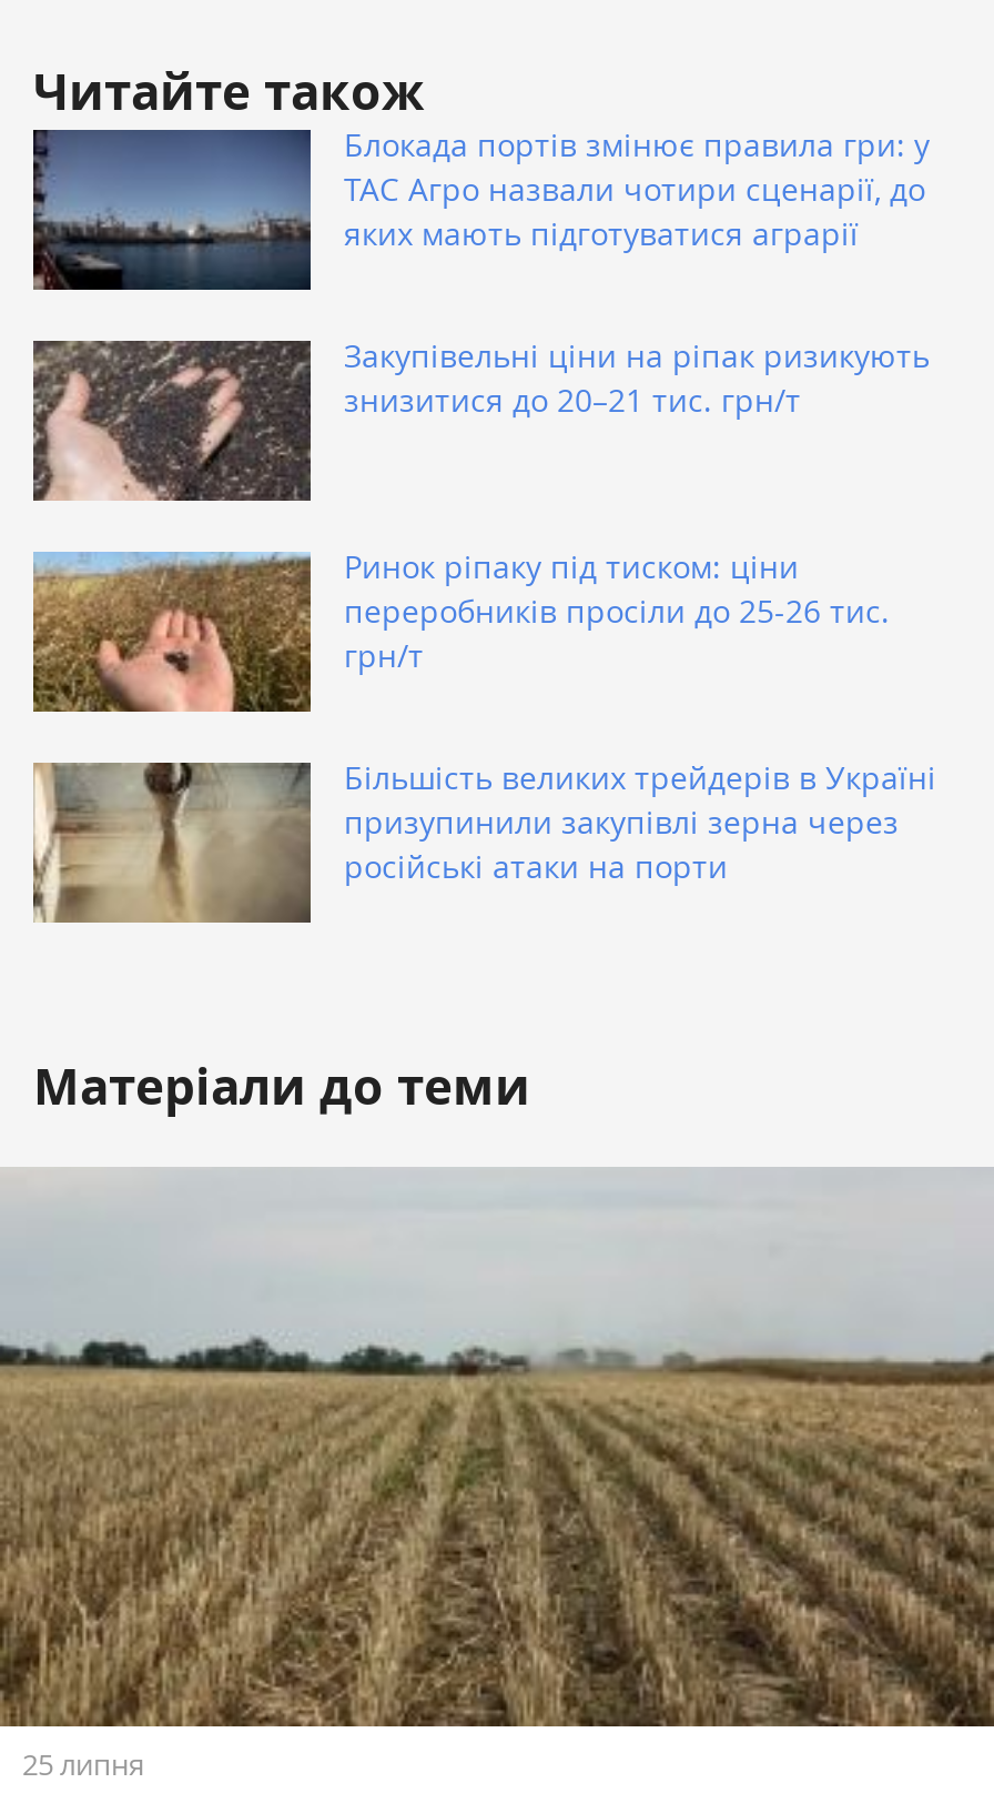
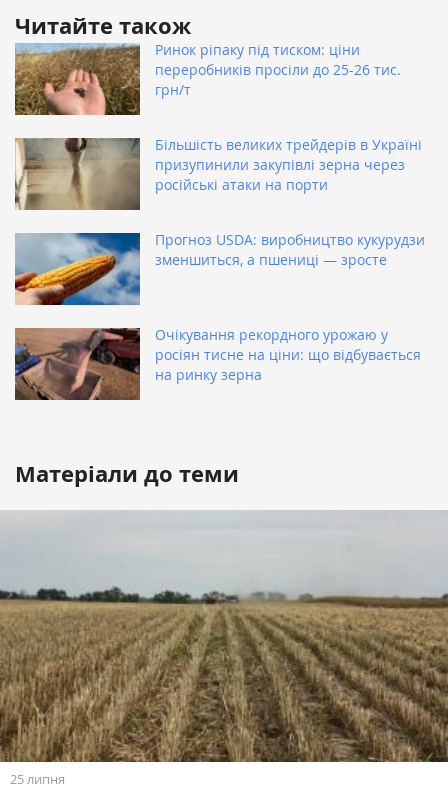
[31,123,930,421] [image] | Блокада портів змінює правила гри: у | ТАС Агро назвали чотири сценарії, до | яких мають підготуватися аграрії | Закупівельні ціни на ріпак ризикують | знизитися до 20–21 тис. грн/т -> none
[31,341,311,503] [image] -> none
moved [29,545,936,887] -> [13,40,422,194]: [image] | Ринок ріпаку під тиском: ціни | переробників просіли до 25-26 тис. | грн/т | Більшість великих трейдерів в Україні | призупинили закупівлі зерна через | російські атаки на порти
none -> [14,230,425,306] [image] | Прогноз USDA: виробництво кукурудзи | зменшиться, а пшениці — зросте
none -> [14,325,421,400] [image] | Очікування рекордного урожаю у | росіян тисне на ціни: що відбувається | на ринку зерна

